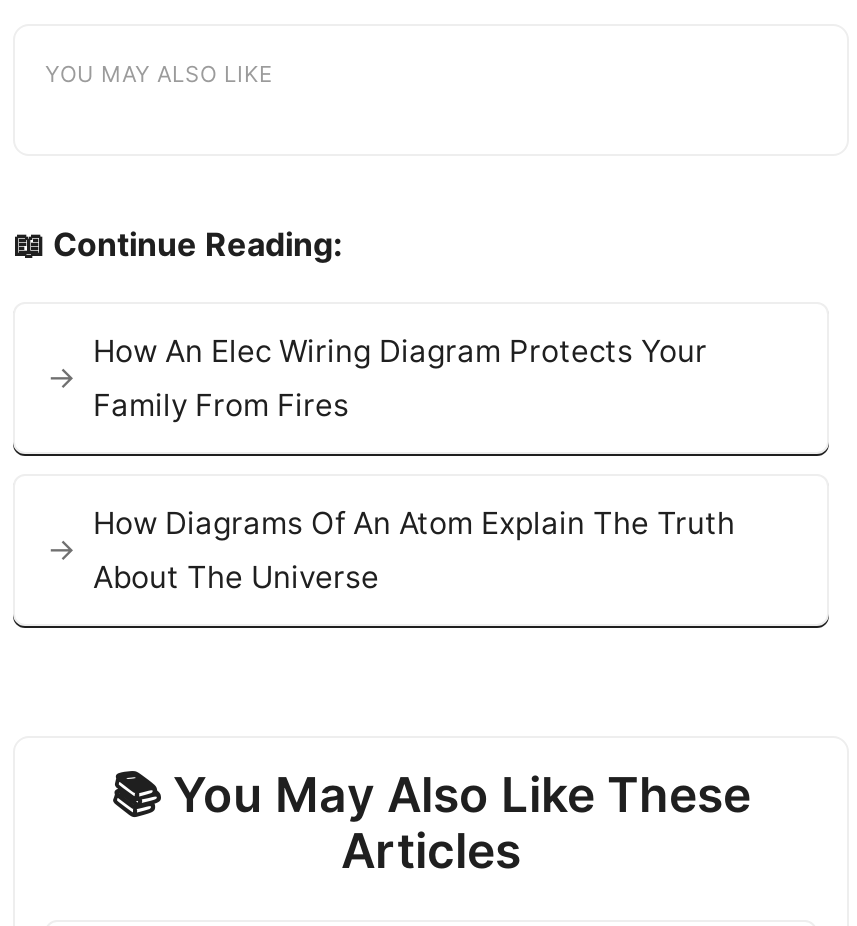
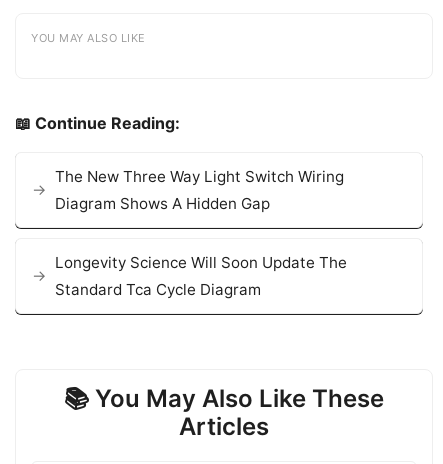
[93,332,707,424] How An Elec Wiring Diagram Protects Your | Family From Fires -> [55,167,344,213] The New Three Way Light Switch Wiring | Diagram Shows A Hidden Gap
[93,504,735,596] How Diagrams Of An Atom Explain The Truth | About The Universe -> [55,253,347,299] Longevity Science Will Soon Update The | Standard Tca Cycle Diagram

